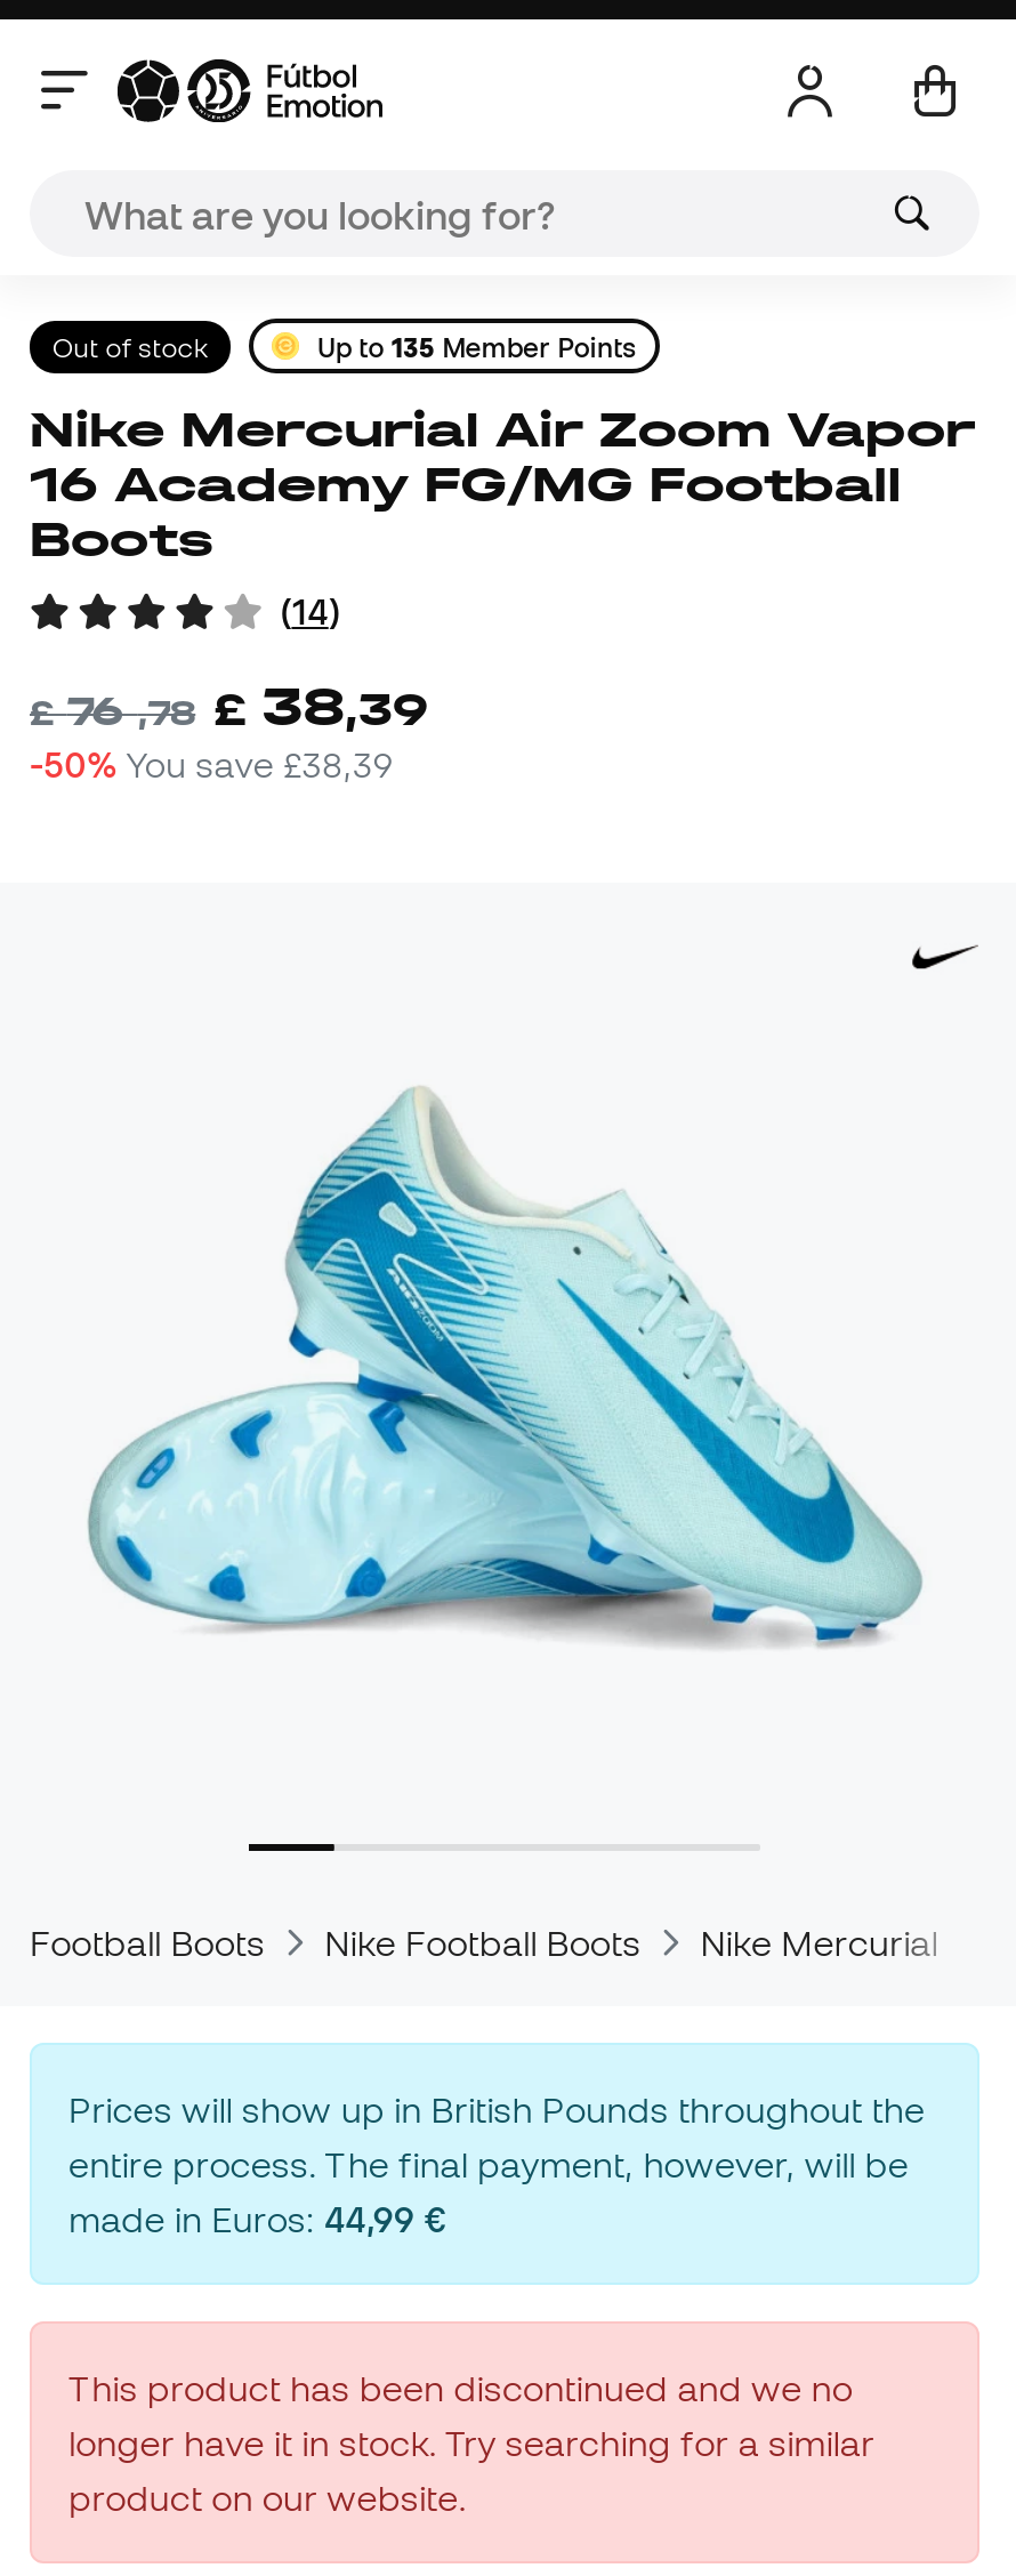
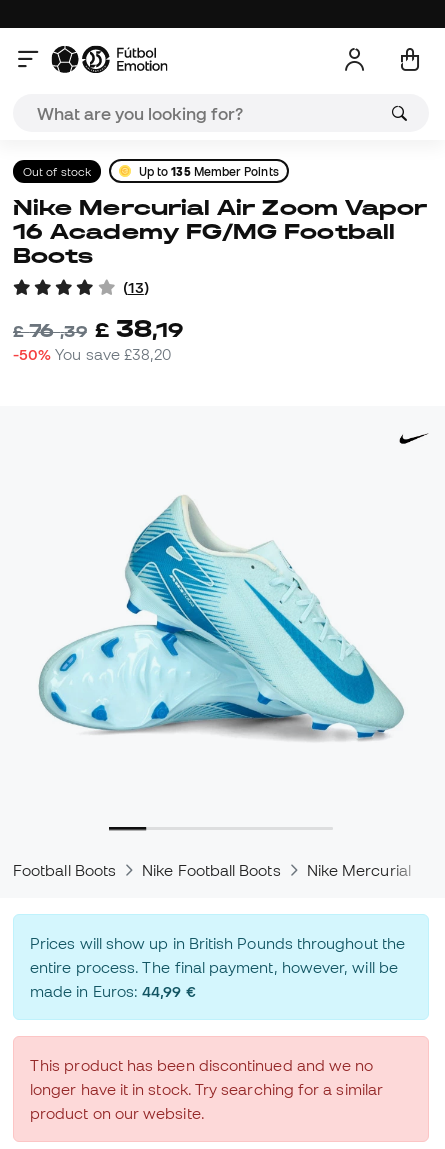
[280,591,340,632] (14) -> [123,278,149,296] (13)
[30,675,427,737] £76,78 £ 38,39 -> [13,315,183,342] £76,39 £ 38,19
[30,744,394,785] -50% You save £38,39 -> [13,345,171,363] -50% You save £38,20

